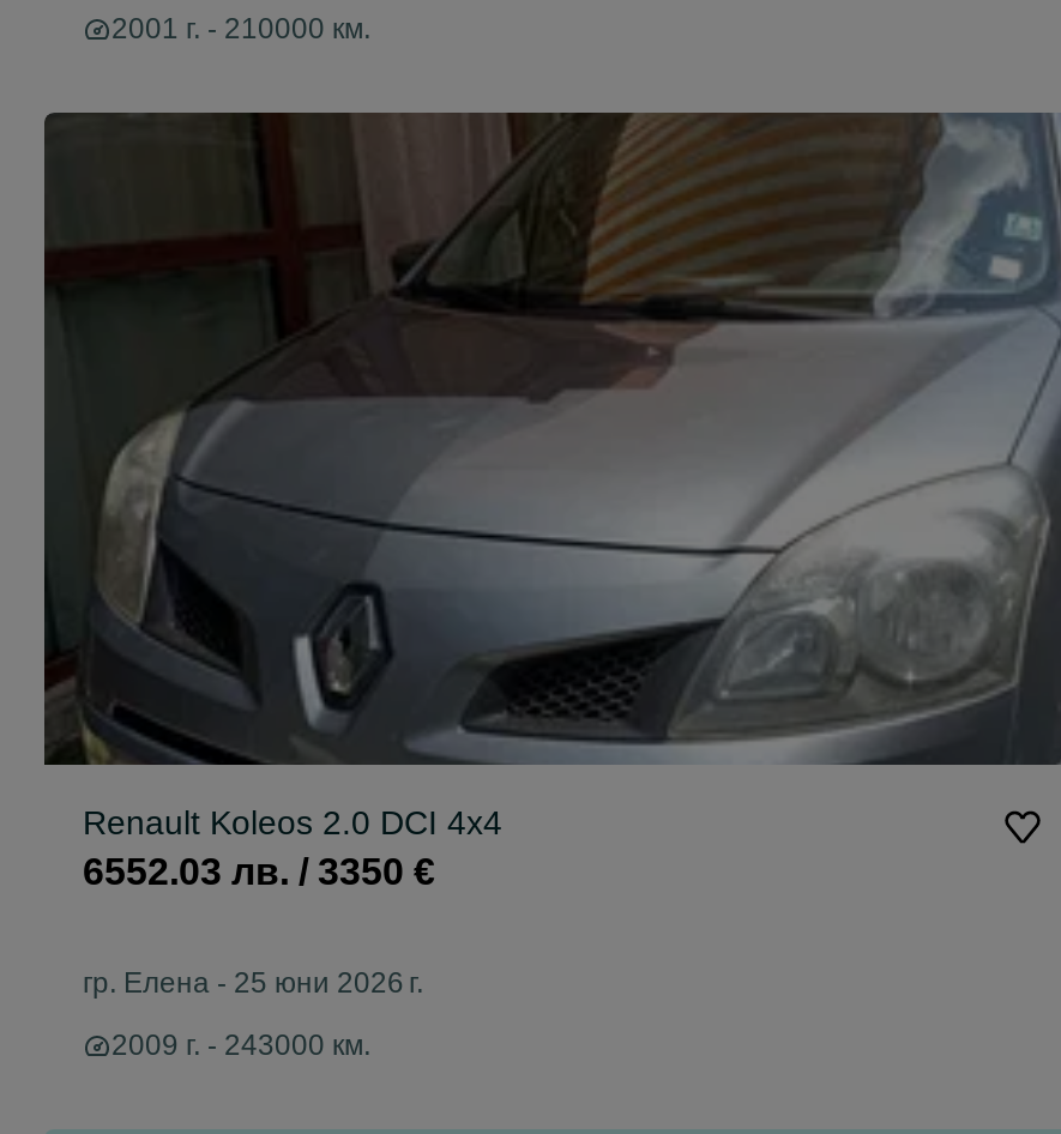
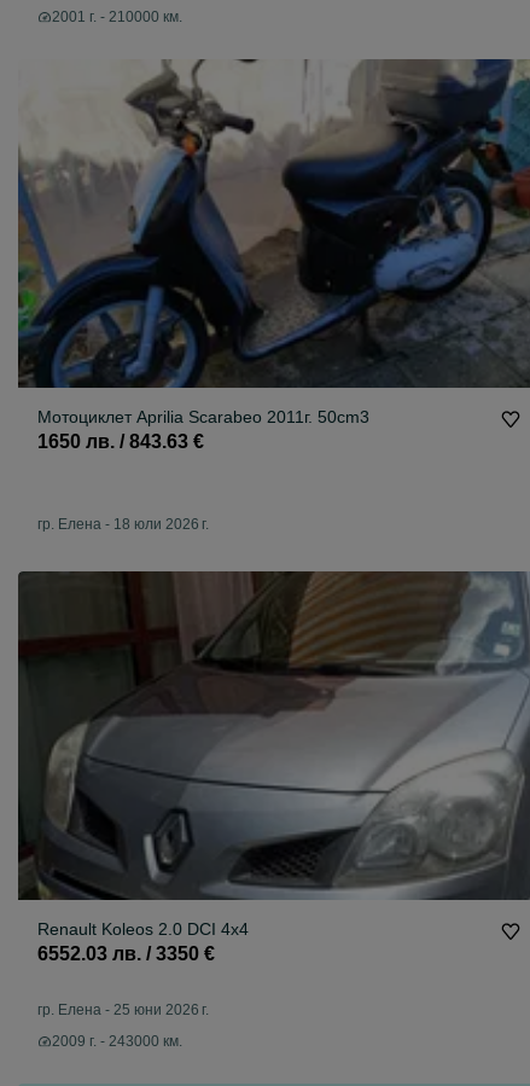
none -> [17,59,526,452] [image] | Мотоциклет Aprilia Scarabeo 2011г. 50cm3 | 1650 лв. / 843.63 €
none -> [37,516,209,533] гр. Елена - 18 юли 2026 г.

